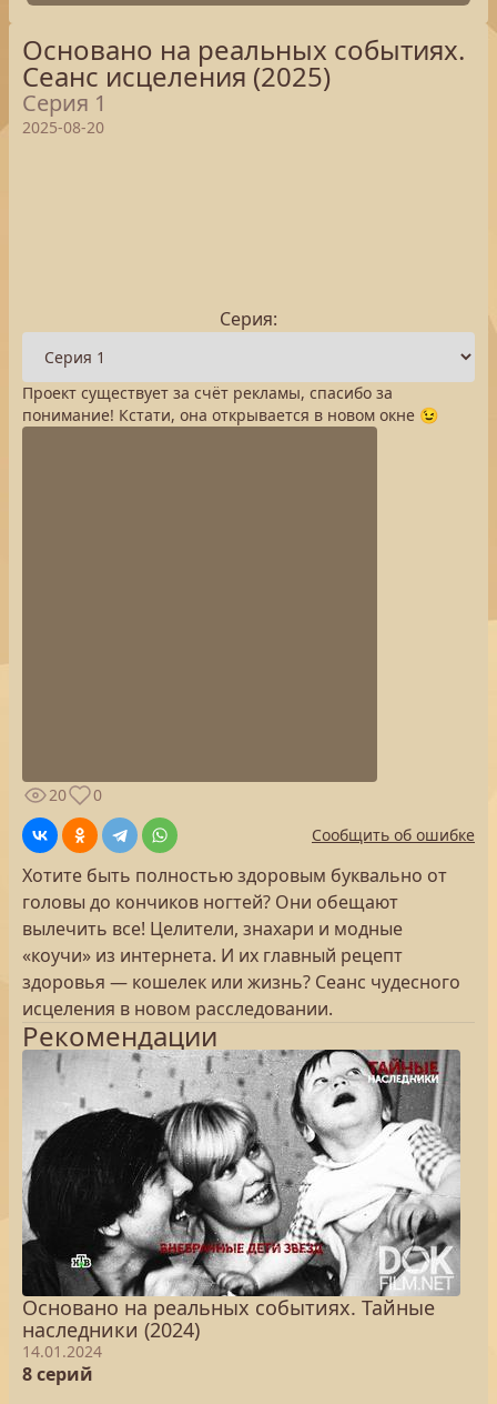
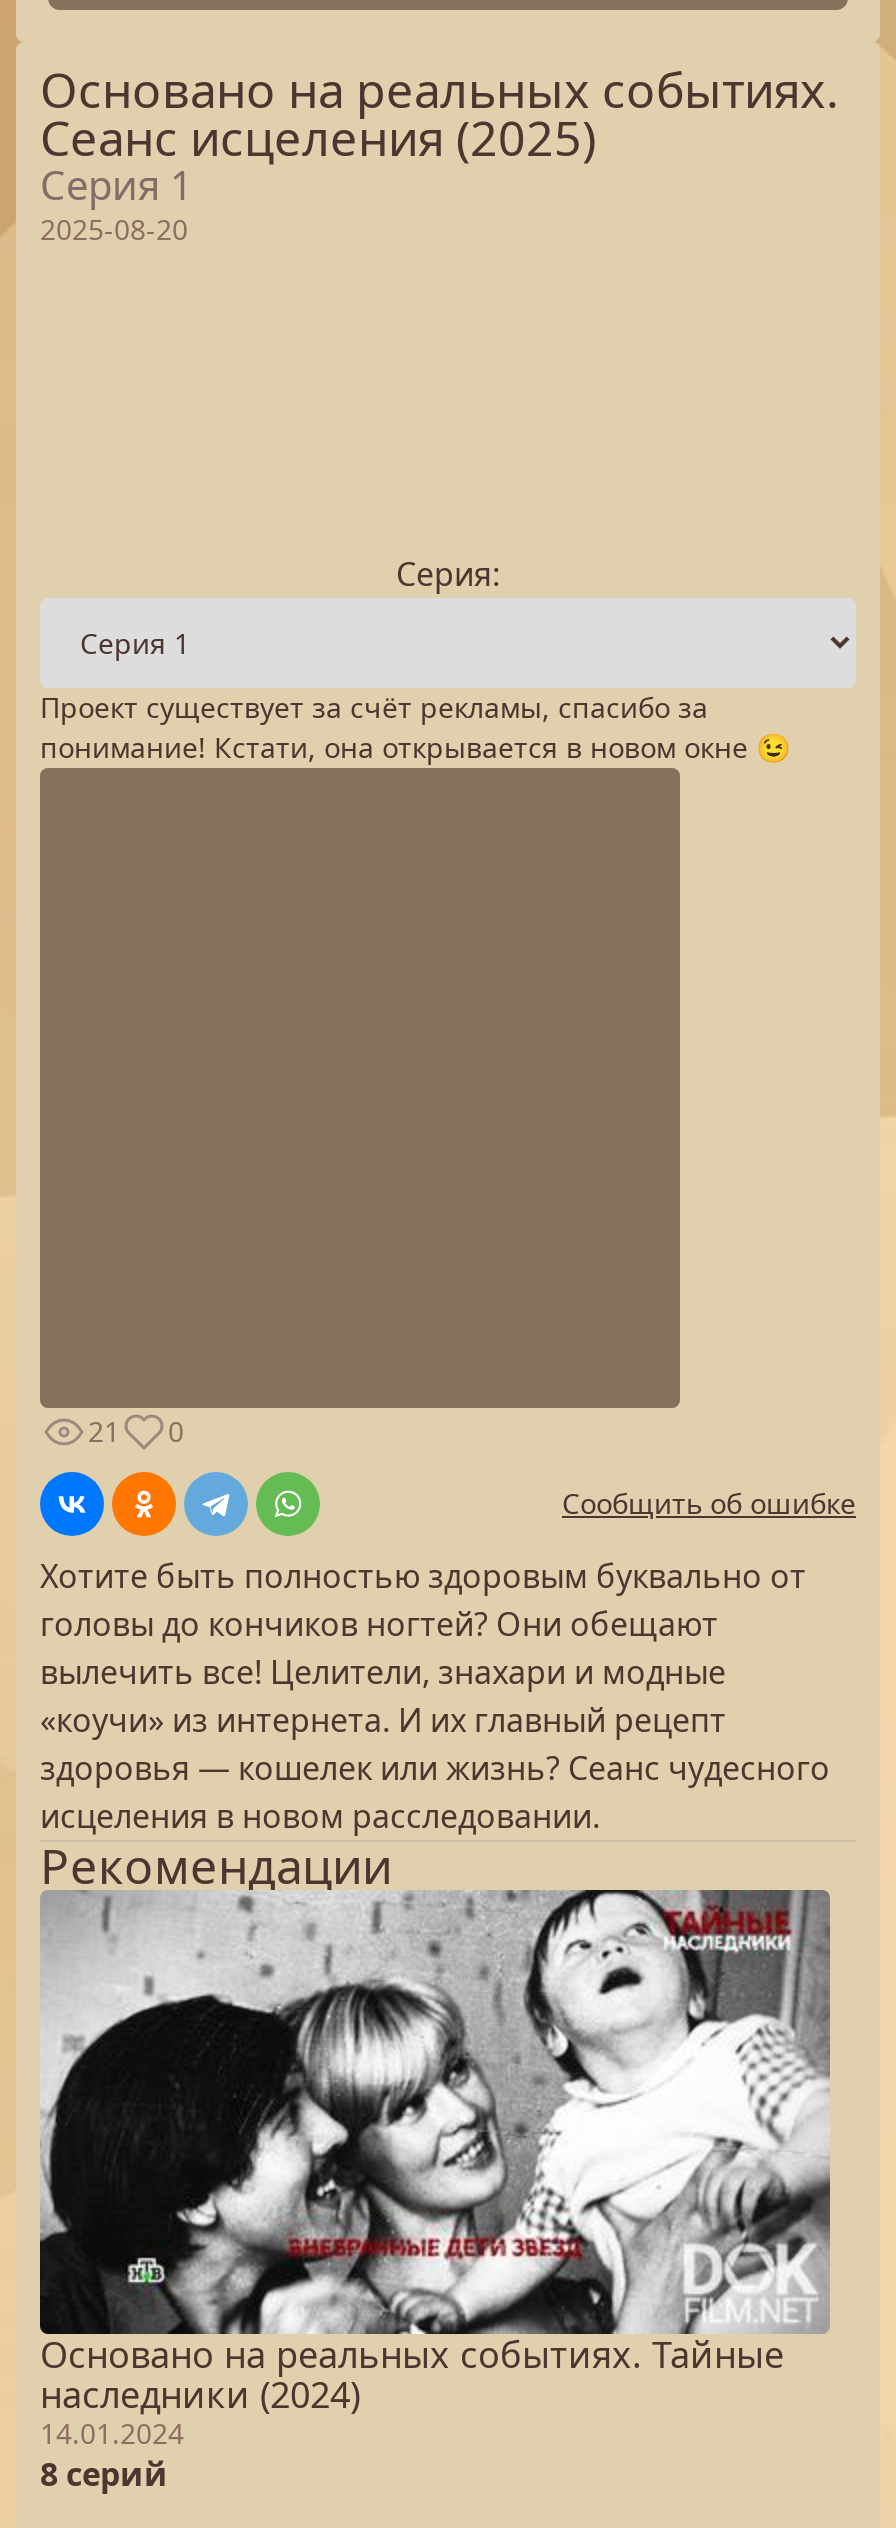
[49,784,102,805] 20 0 -> [88,1412,184,1450] 21 0

